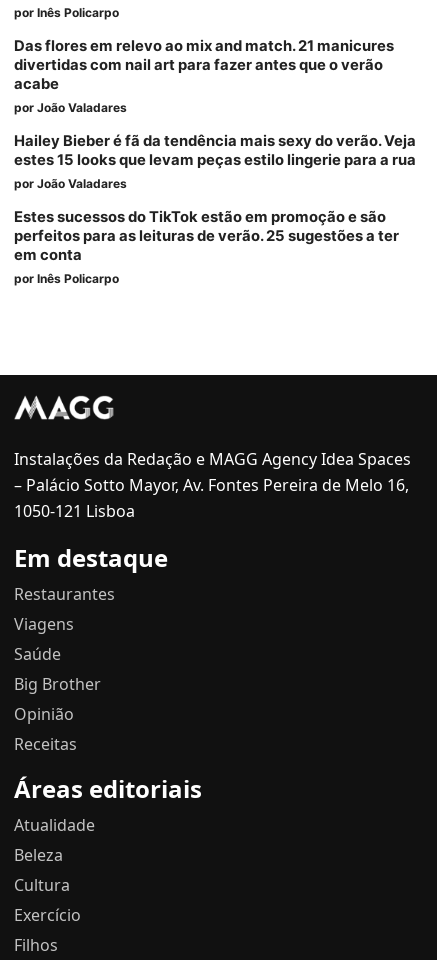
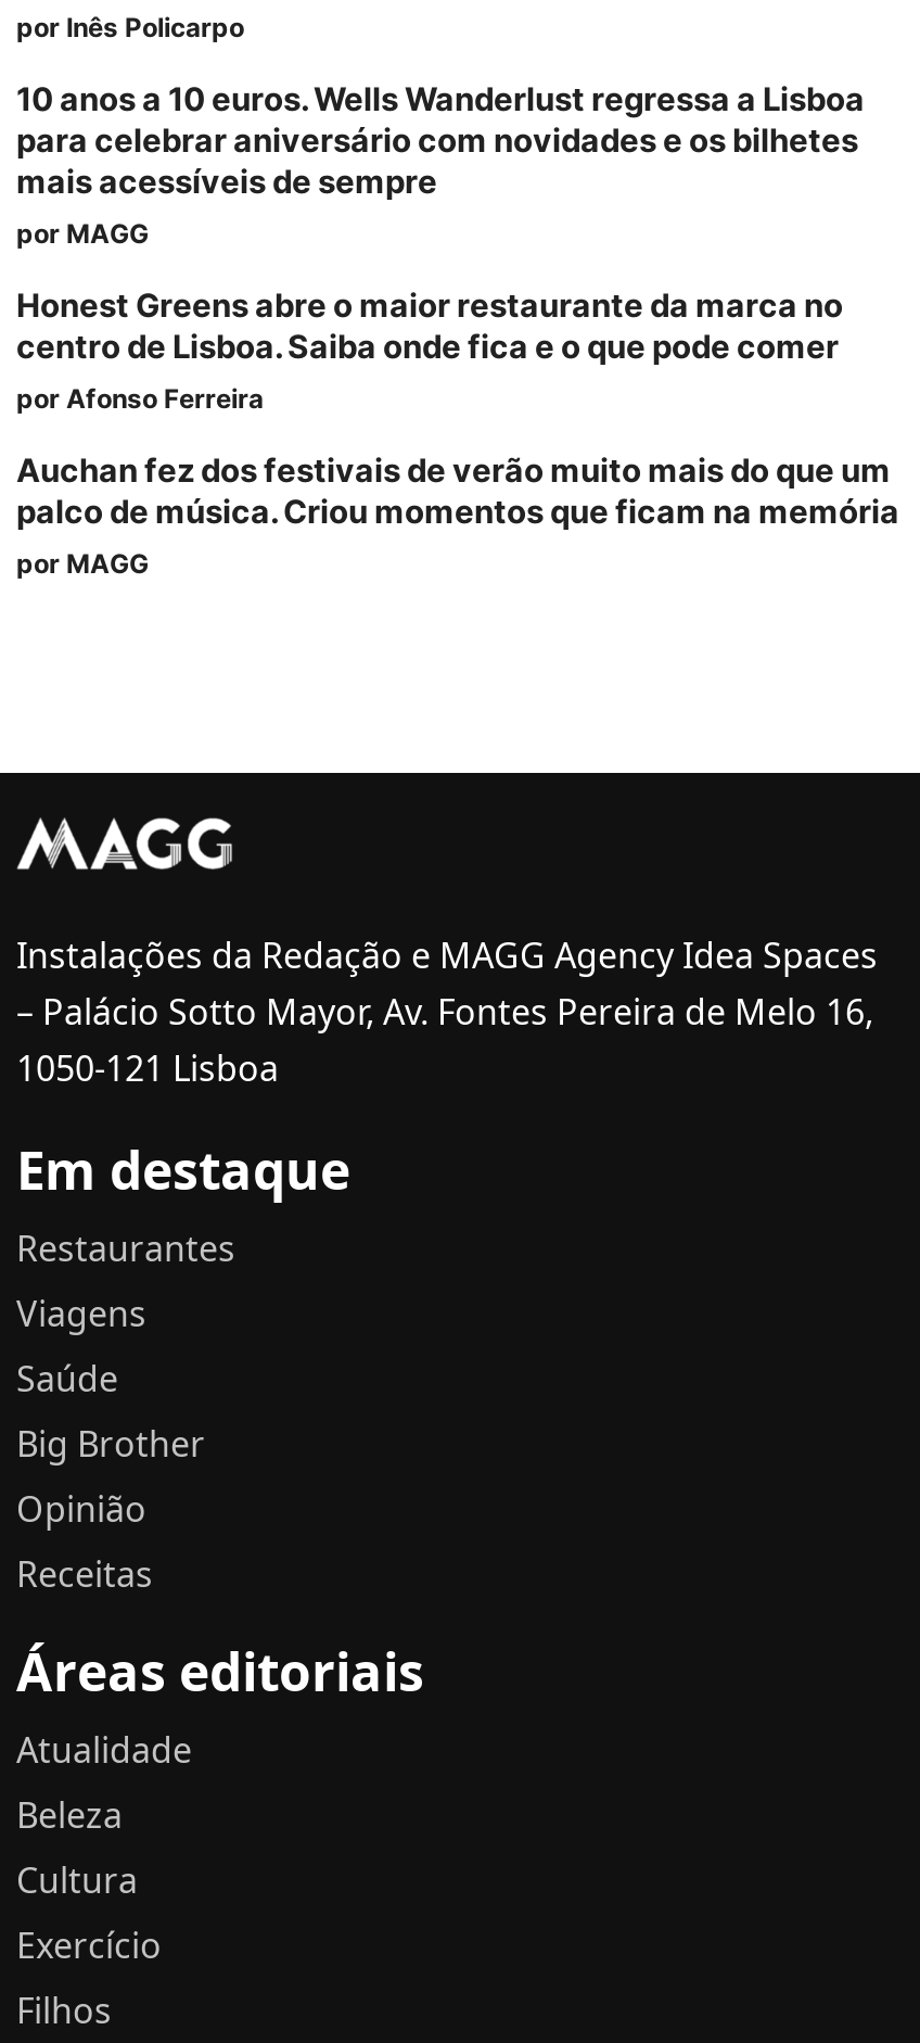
[14,37,394,115] Das flores em relevo ao mix and match. 21 manicures | divertidas com nail art para fazer antes que o verão | acabe | por João Valadares -> [16,79,865,249] 10 anos a 10 euros. Wells Wanderlust regressa a Lisboa | para celebrar aniversário com novidades e os bilhetes | mais acessíveis de sempre | por MAGG
[14,132,416,191] Hailey Bieber é fã da tendência mais sexy do verão. Veja | estes 15 looks que levam peças estilo lingerie para a rua | por João Valadares -> [16,286,843,414] Honest Greens abre o maior restaurante da marca no | centro de Lisboa. Saiba onde fica e o que pode comer | por Afonso Ferreira
[14,208,399,286] Estes sucessos do TikTok estão em promoção e são | perfeitos para as leituras de verão. 25 sugestões a ter | em conta | por Inês Policarpo -> [16,451,899,579] Auchan fez dos festivais de verão muito mais do que um | palco de música. Criou momentos que ficam na memória | por MAGG

